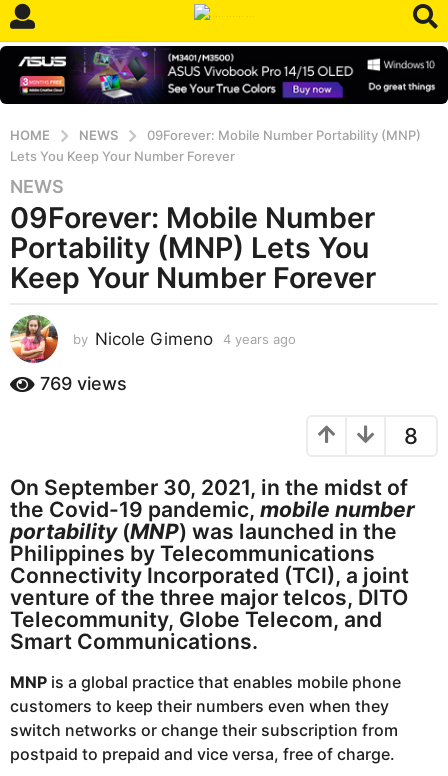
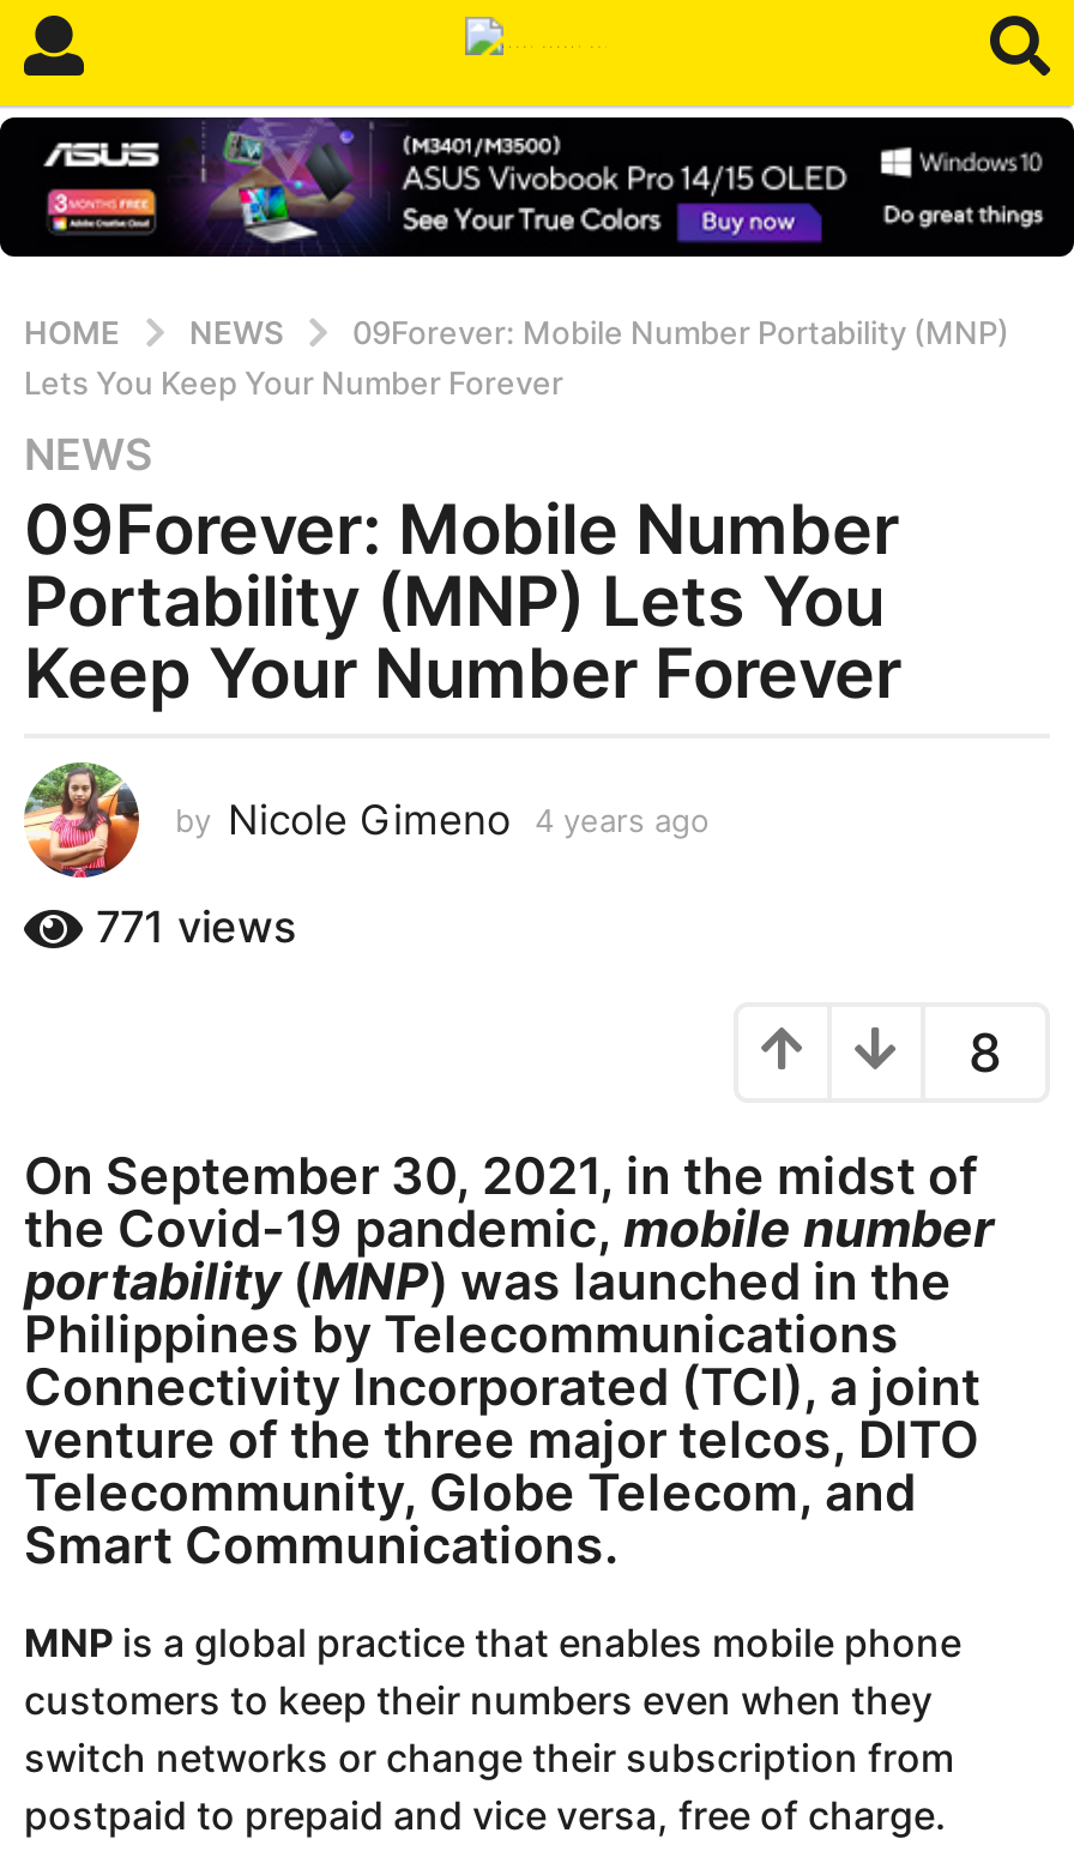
[40,373,127,394] 769 views -> [96,902,297,953] 771 views

